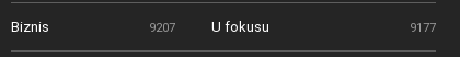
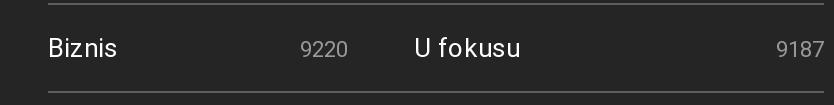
[149,21,175,35] 9207 -> [300,37,348,63] 9220
[410,21,436,35] 9177 -> [776,37,824,63] 9187

